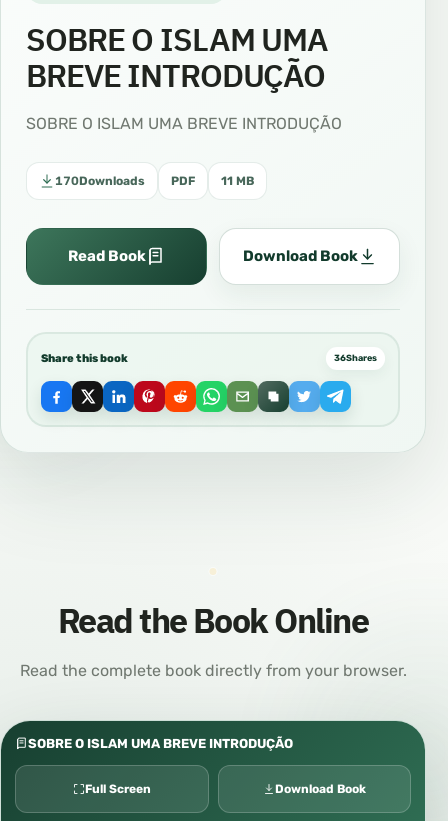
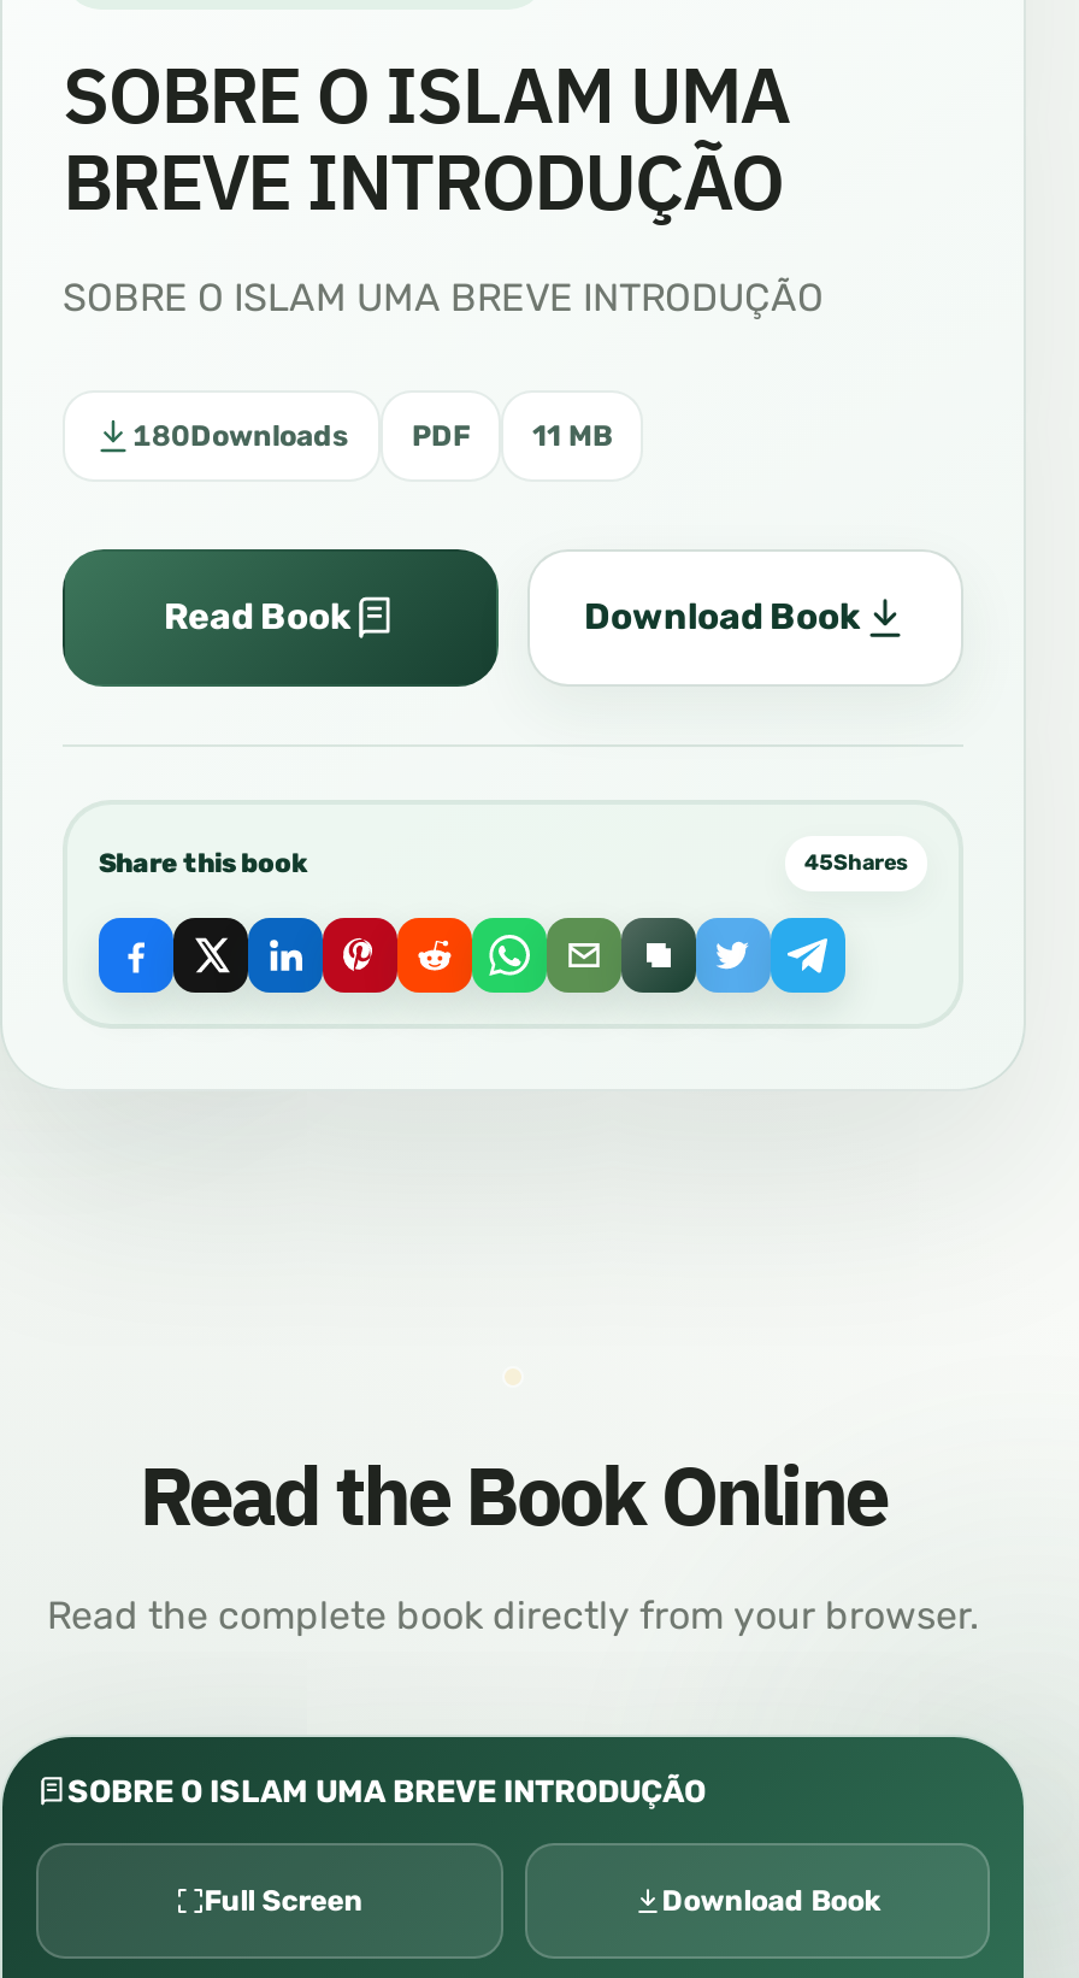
[55,174,254,188] 170Downloads PDF 11 MB -> [132,419,612,453] 180Downloads PDF 11 MB
[334,353,377,363] 36Shares -> [804,850,908,875] 45Shares

